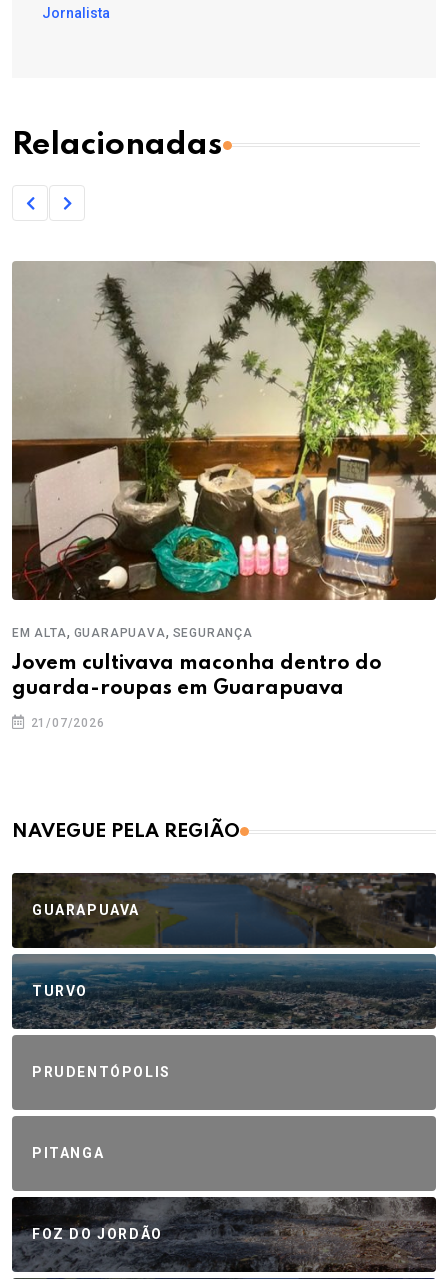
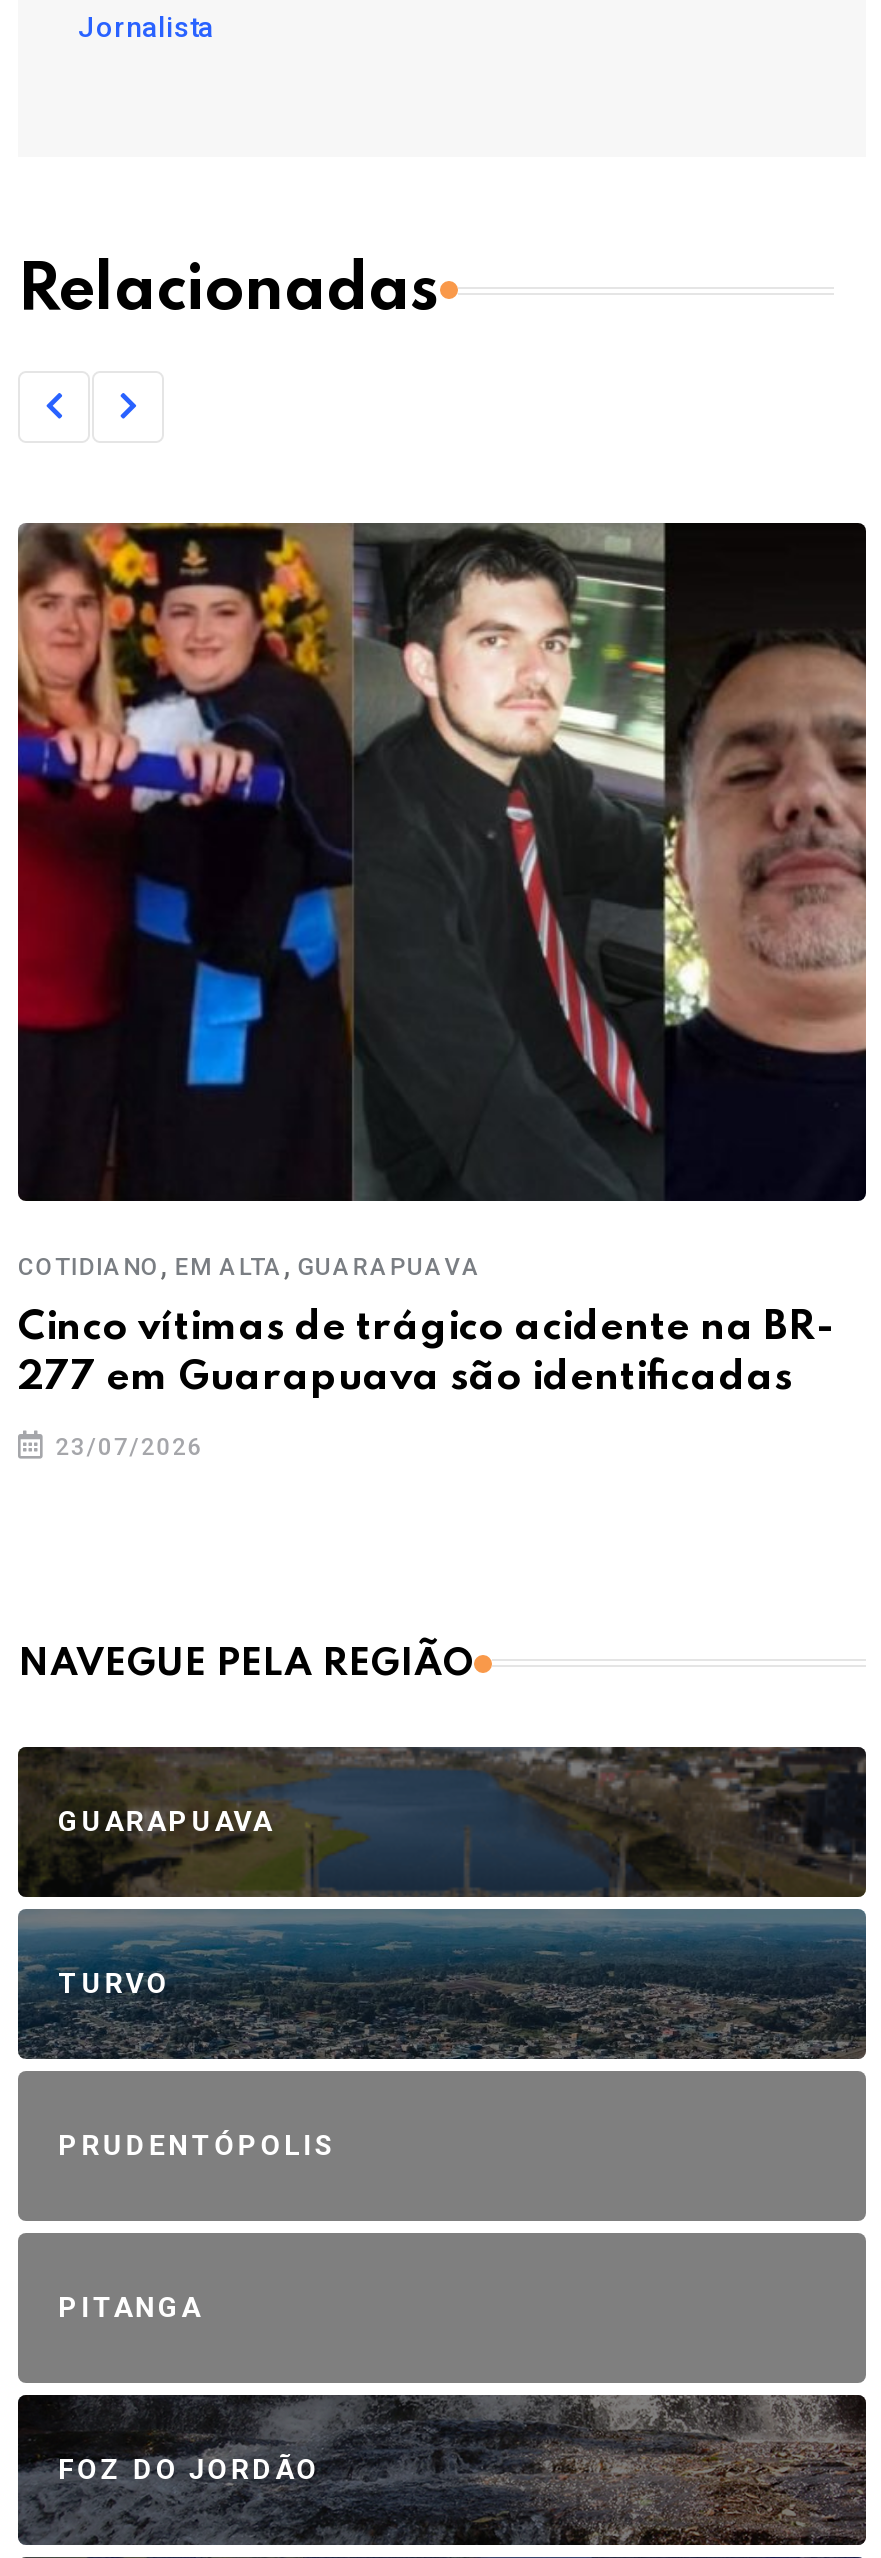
[11,261,437,641] [image] | EM ALTA, GUARAPUAVA, SEGURANÇA -> [16,522,868,1283] [image] | COTIDIANO, EM ALTA, GUARAPUAVA
[12,654,382,699] Jovem cultivava maconha dentro do | guarda-roupas em Guarapuava -> [18,1309,836,1399] Cinco vítimas de trágico acidente na BR- | 277 em Guarapuava são identificadas
[27,716,105,730] 21/07/2026 -> [48,1433,203,1461] 23/07/2026

